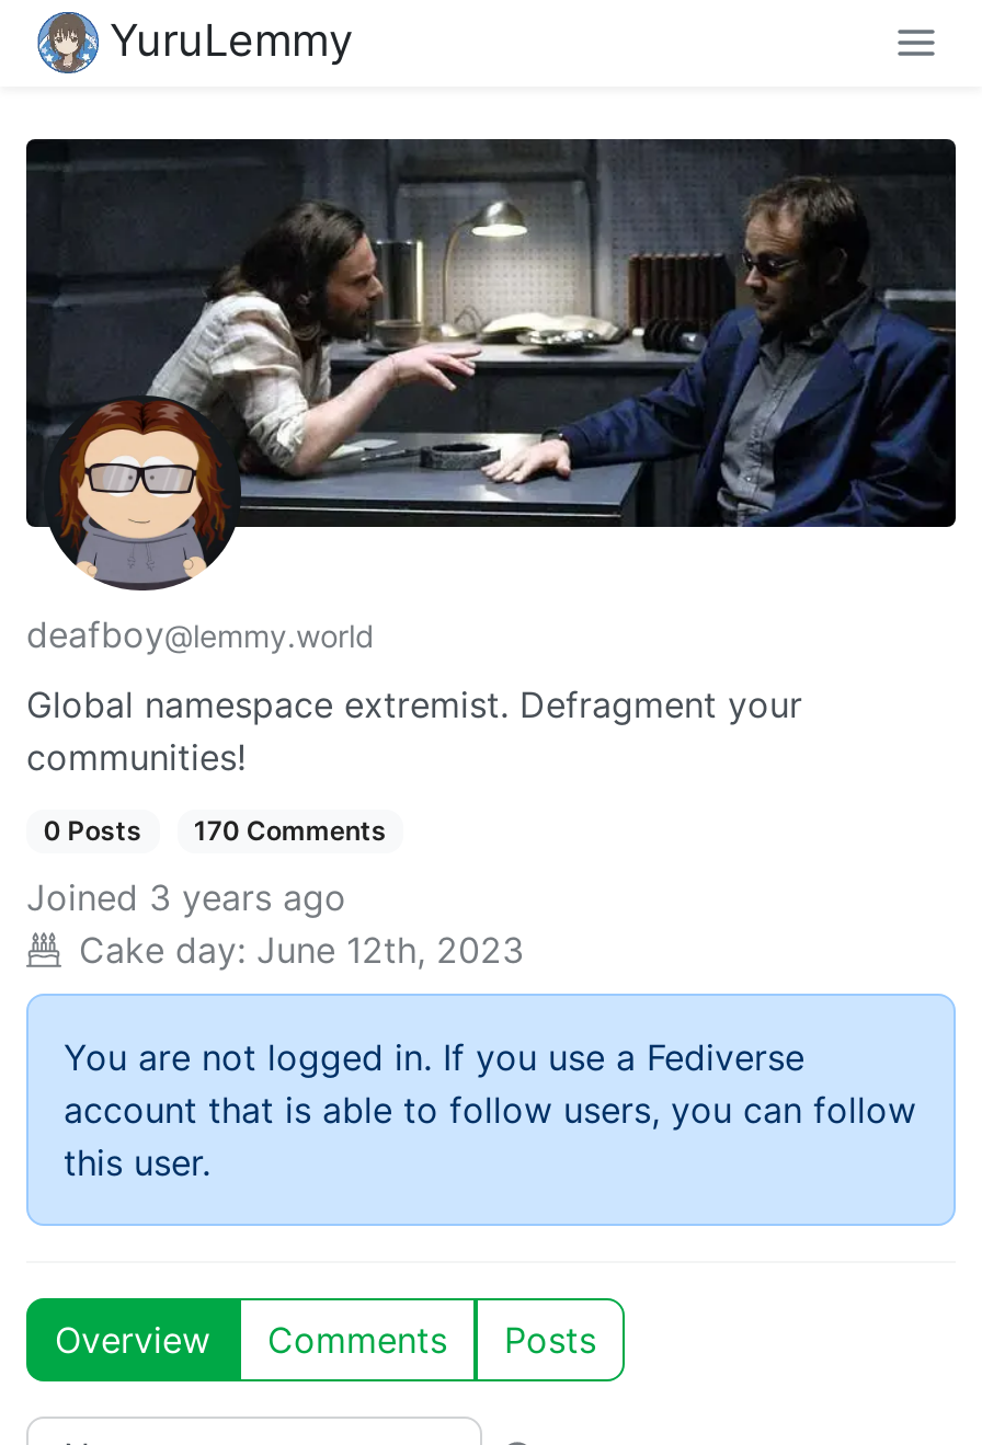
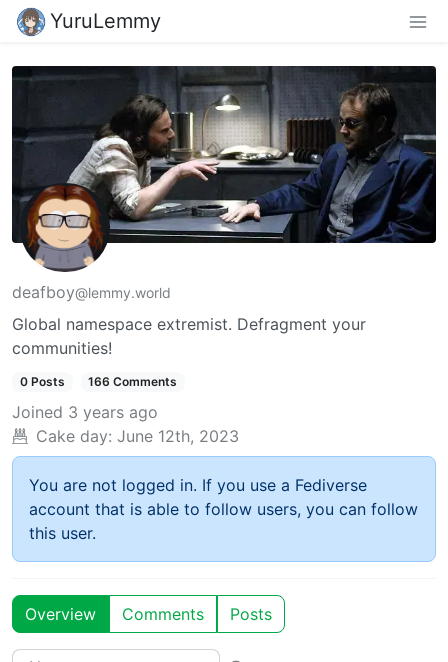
[43,814,387,847] 0 Posts 170 Comments -> [20,374,177,389] 0 Posts 166 Comments

